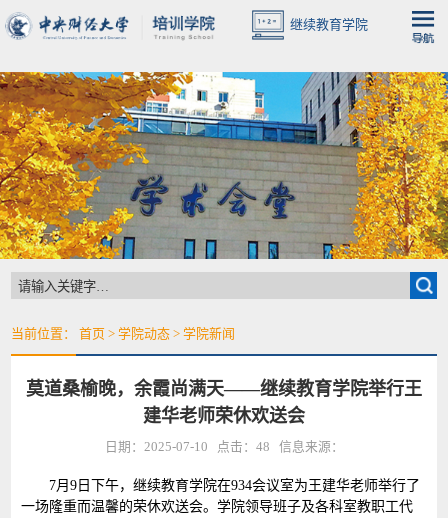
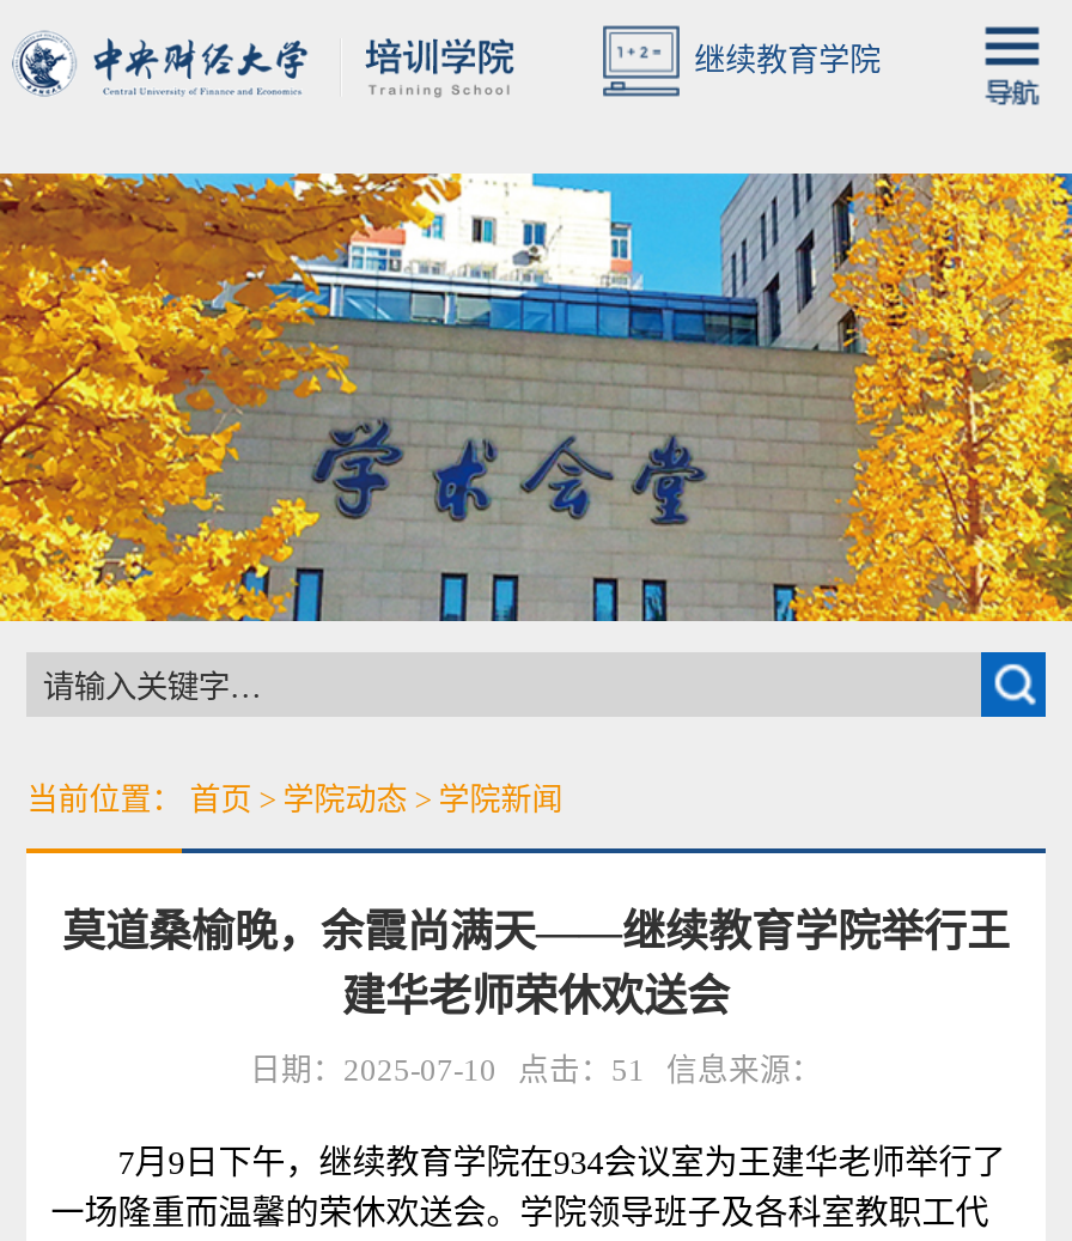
[104,440,343,454] 日期：2025-07-10 点击：48信息来源： -> [250,1054,822,1087] 日期：2025-07-10 点击：51信息来源：

